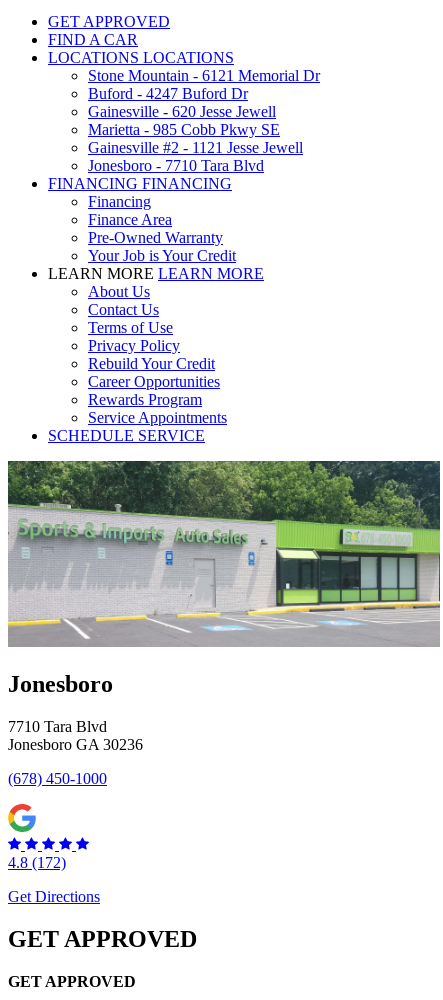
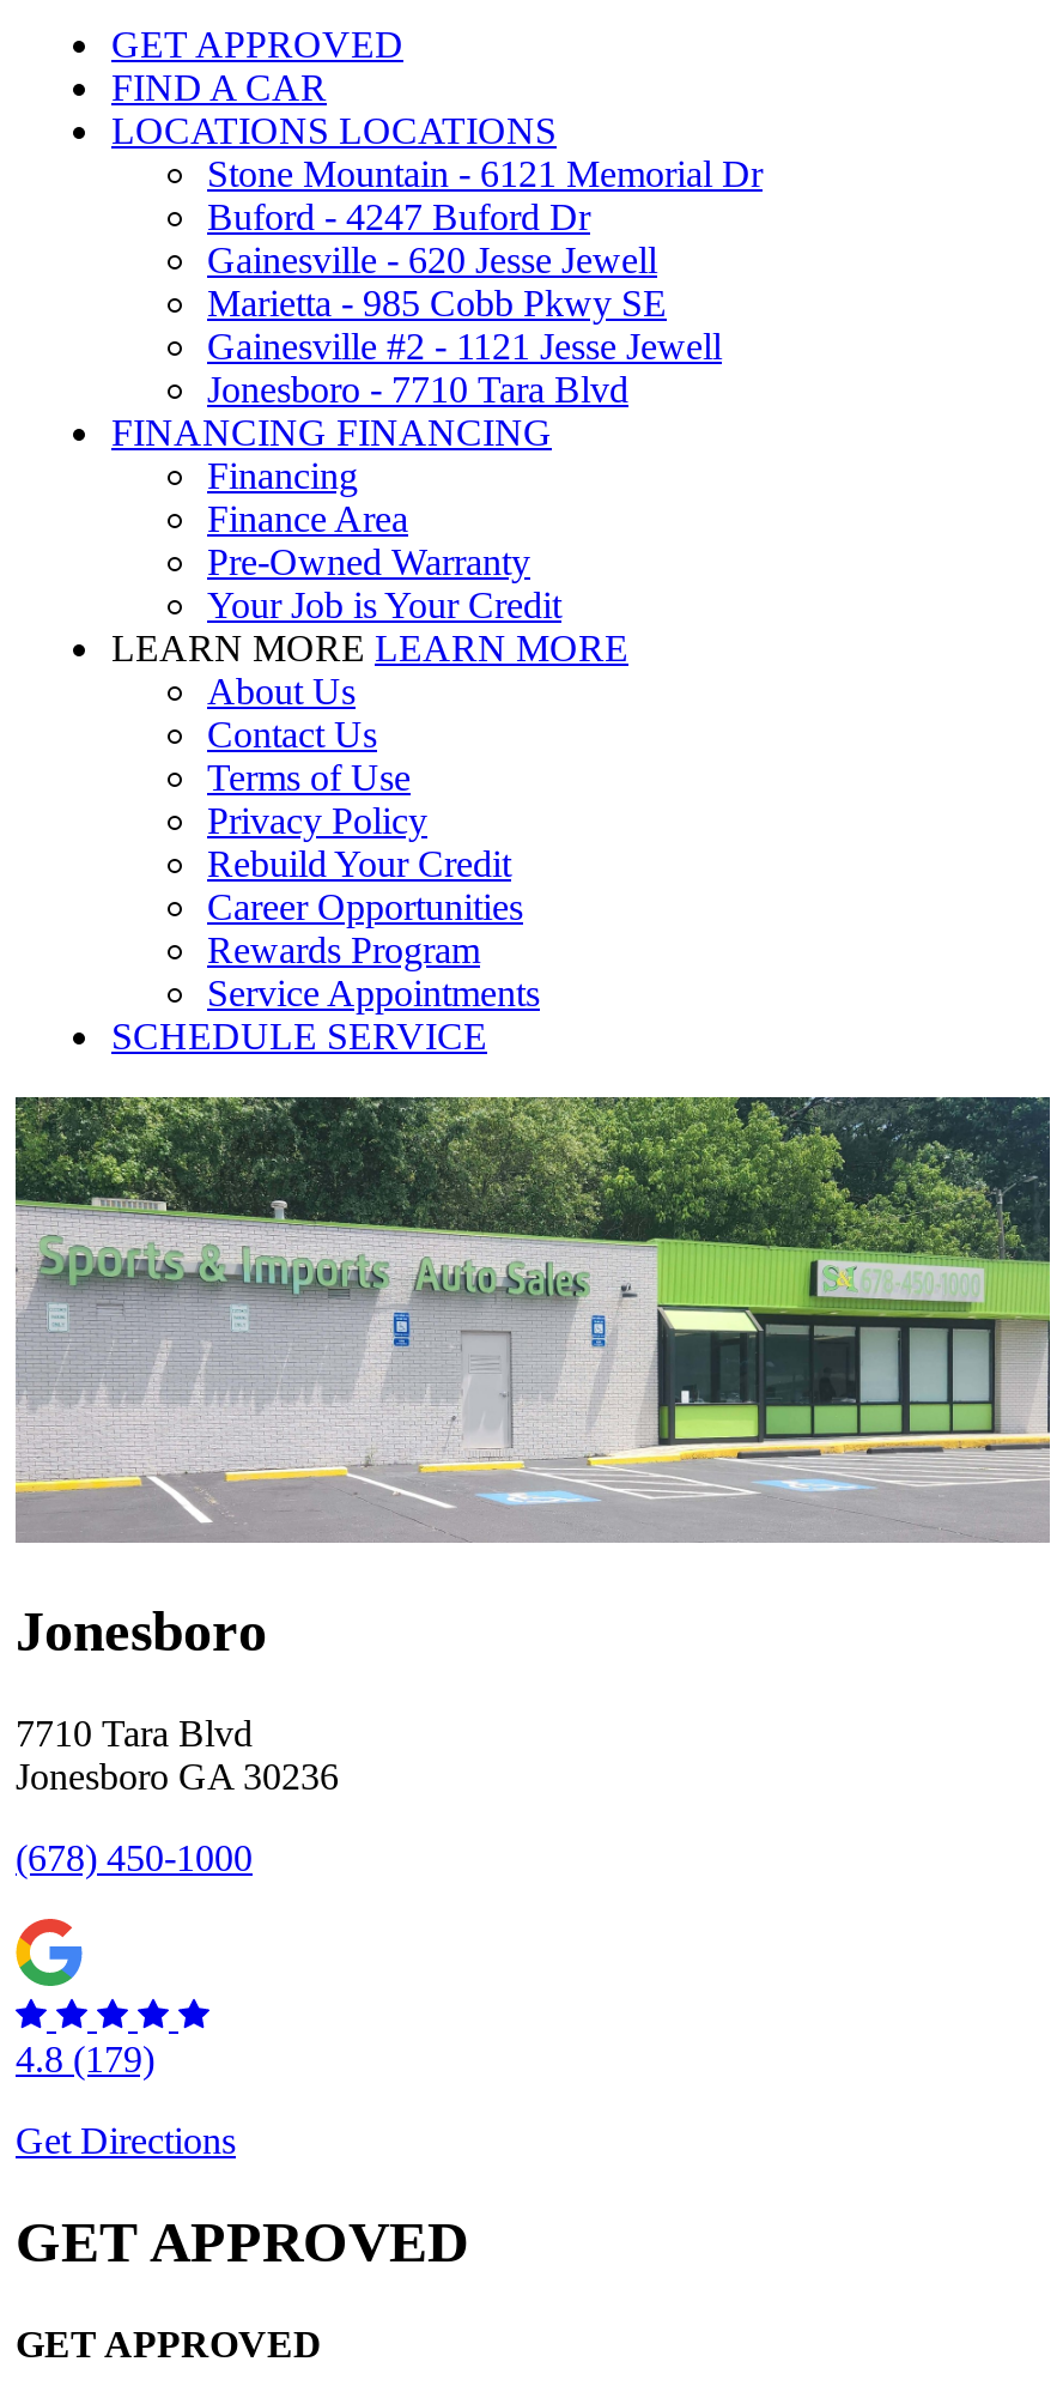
[8,854,66,871] 4.8 (172) -> [16,2039,154,2080] 4.8 (179)

